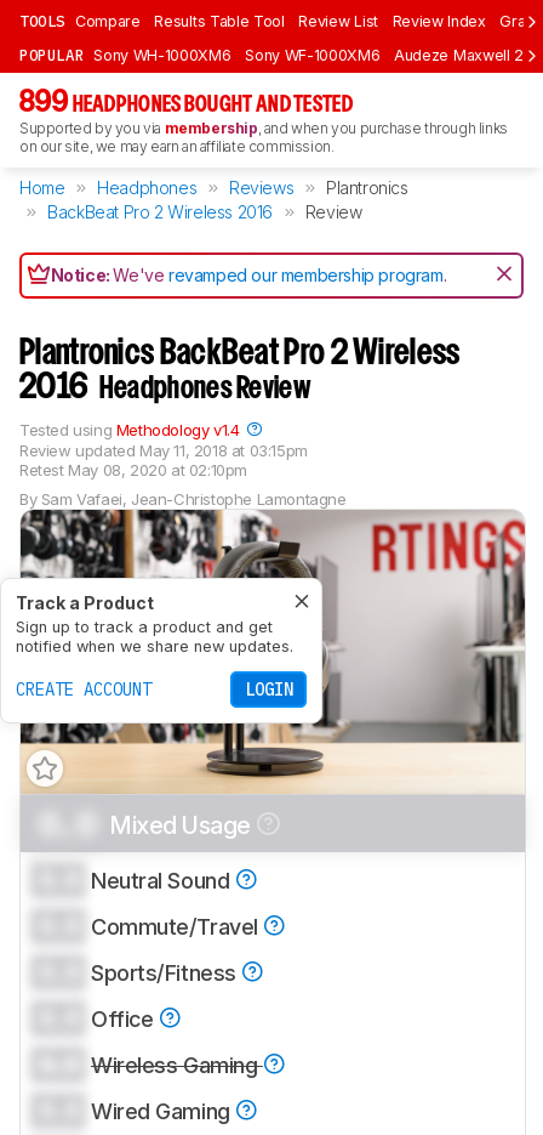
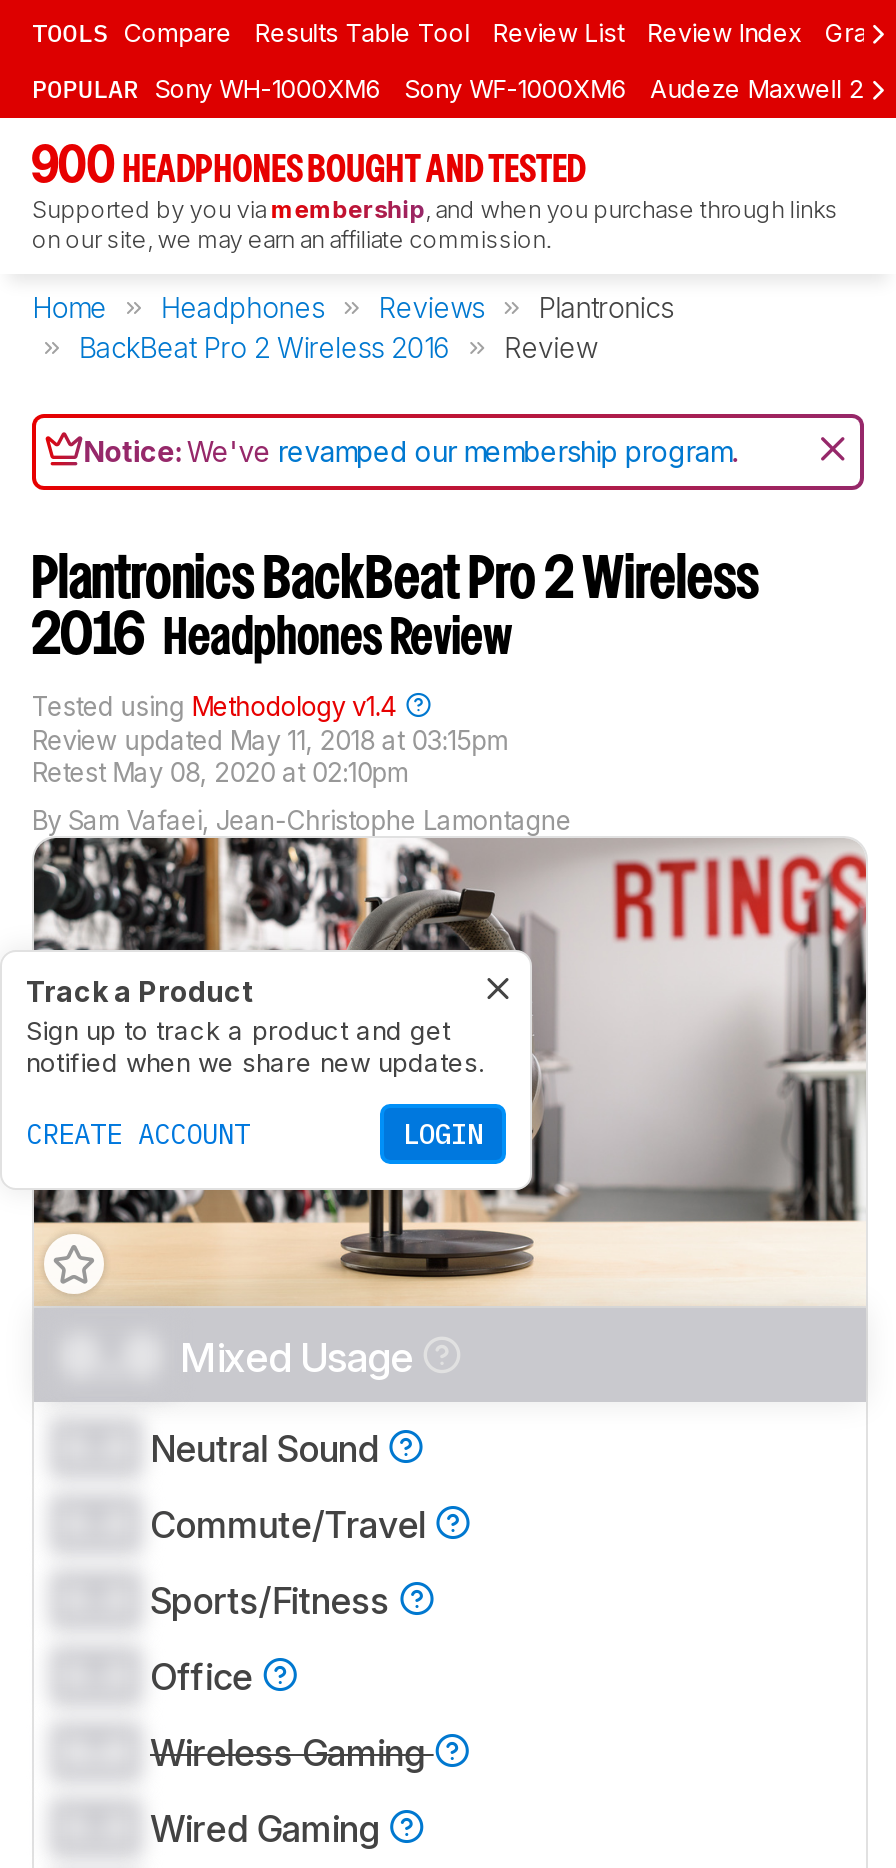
[19,90,353,117] 899 HEADPHONES BOUGHT AND TESTED -> [32,146,586,190] 900 HEADPHONES BOUGHT AND TESTED

